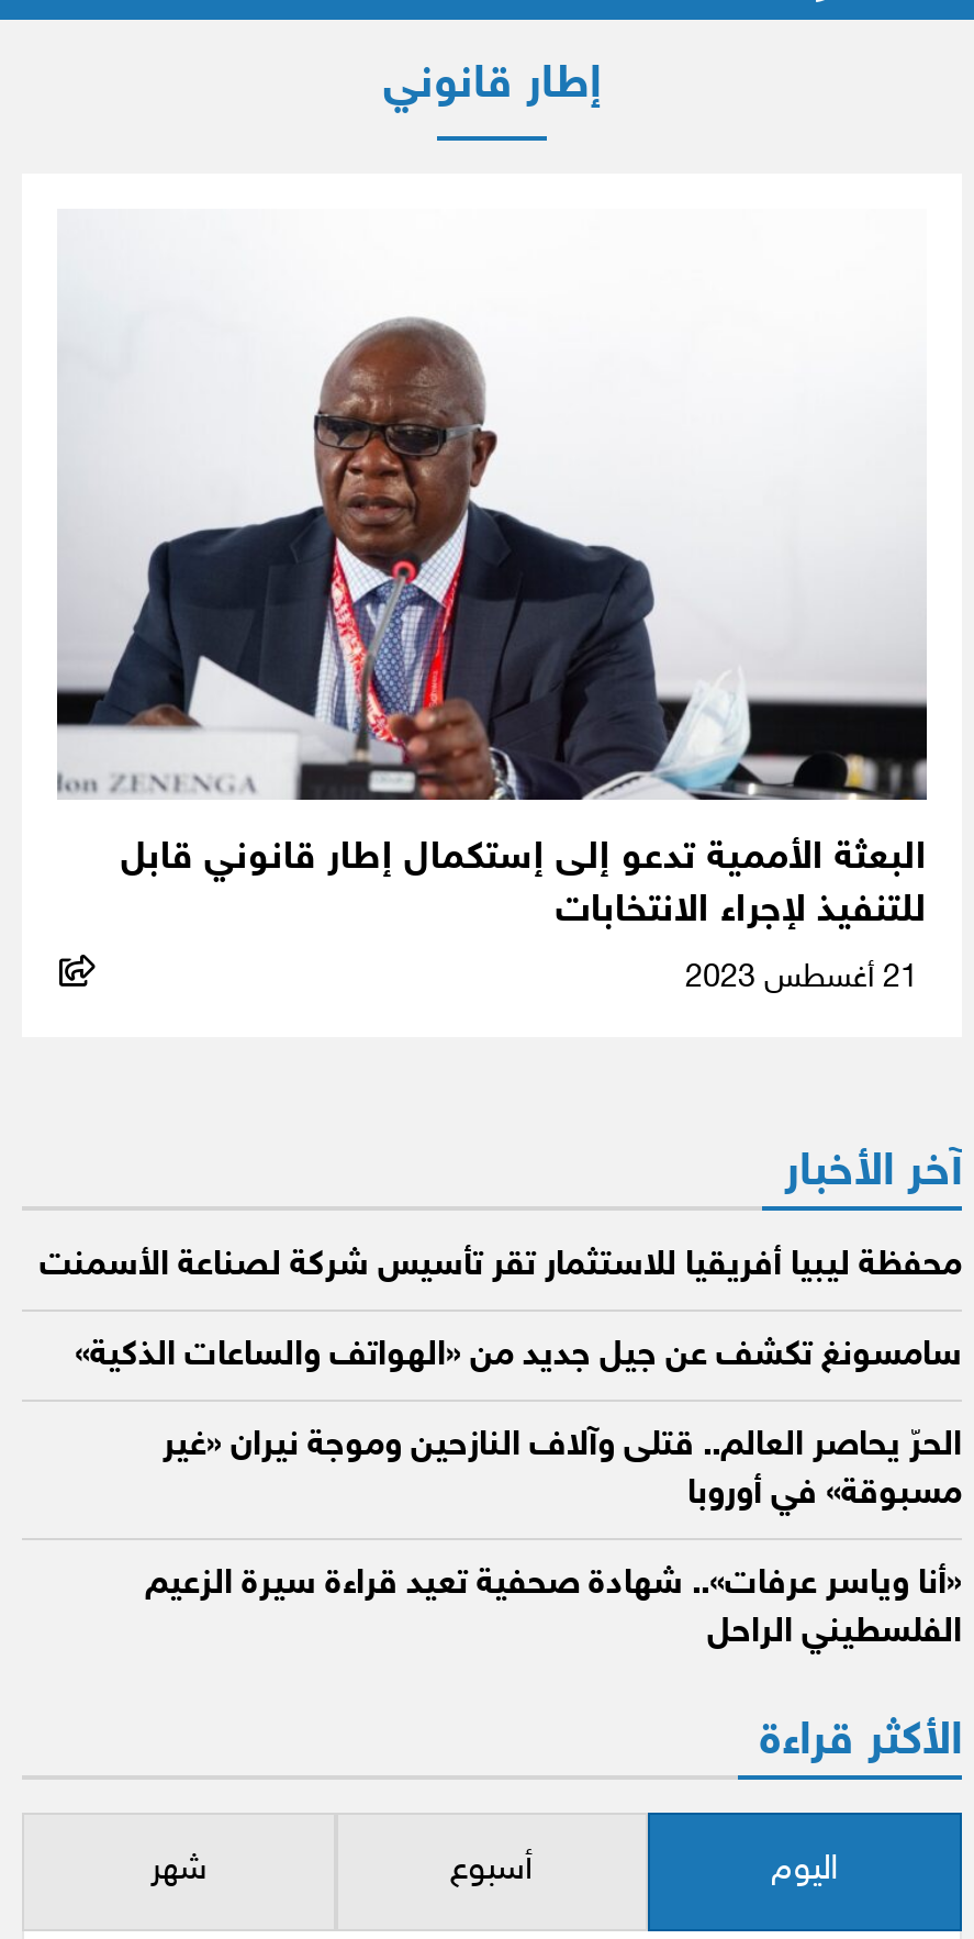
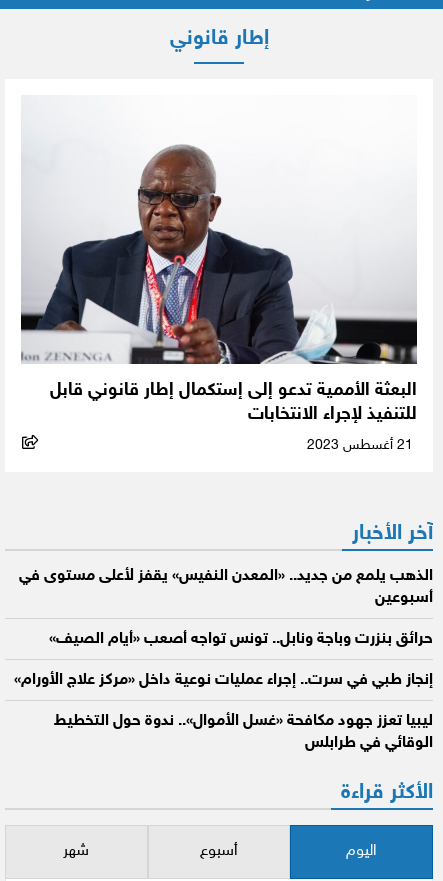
[40,1246,962,1288] محفظة ليبيا أفريقيا للاستثمار تقر تأسيس شركة لصناعة الأسمنت -> [19,567,433,608] الذهب يلمع من جديد.. «المعدن النفيس» يقفز لأعلى مستوى في | أسبوعين
[75,1337,962,1378] سامسونغ تكشف عن جيل جديد من «الهواتف والساعات الذكية» -> [49,630,433,649] حرائق بنزرت وباجة ونابل.. تونس تواجه أصعب «أيام الصيف»
[163,1427,962,1517] الحرّ يحاصر العالم.. قتلى وآلاف النازحين وموجة نيران «غير | مسبوقة» في أوروبا -> [14,671,433,690] إنجاز طبي في سرت.. إجراء عمليات نوعية داخل «مركز علاج الأورام»
[145,1565,962,1655] «أنا وياسر عرفات».. شهادة صحفية تعيد قراءة سيرة الزعيم | الفلسطيني الراحل -> [54,712,433,753] ليبيا تعزز جهود مكافحة «غسل الأموال».. ندوة حول التخطيط | الوقائي في طرابلس

